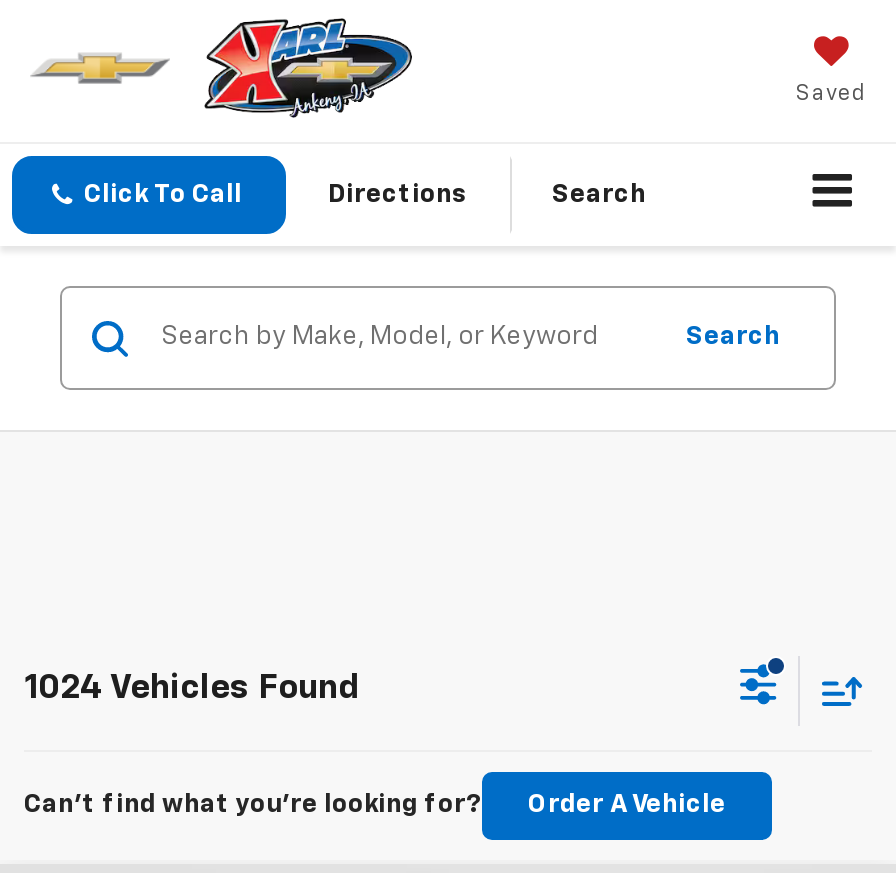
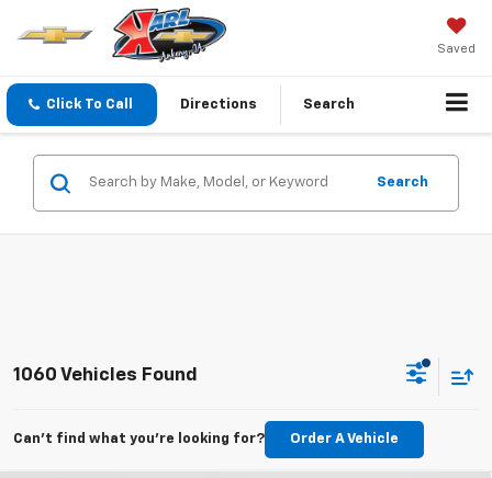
[24,672,360,706] 1024 Vehicles Found -> [13,366,198,385] 1060 Vehicles Found

